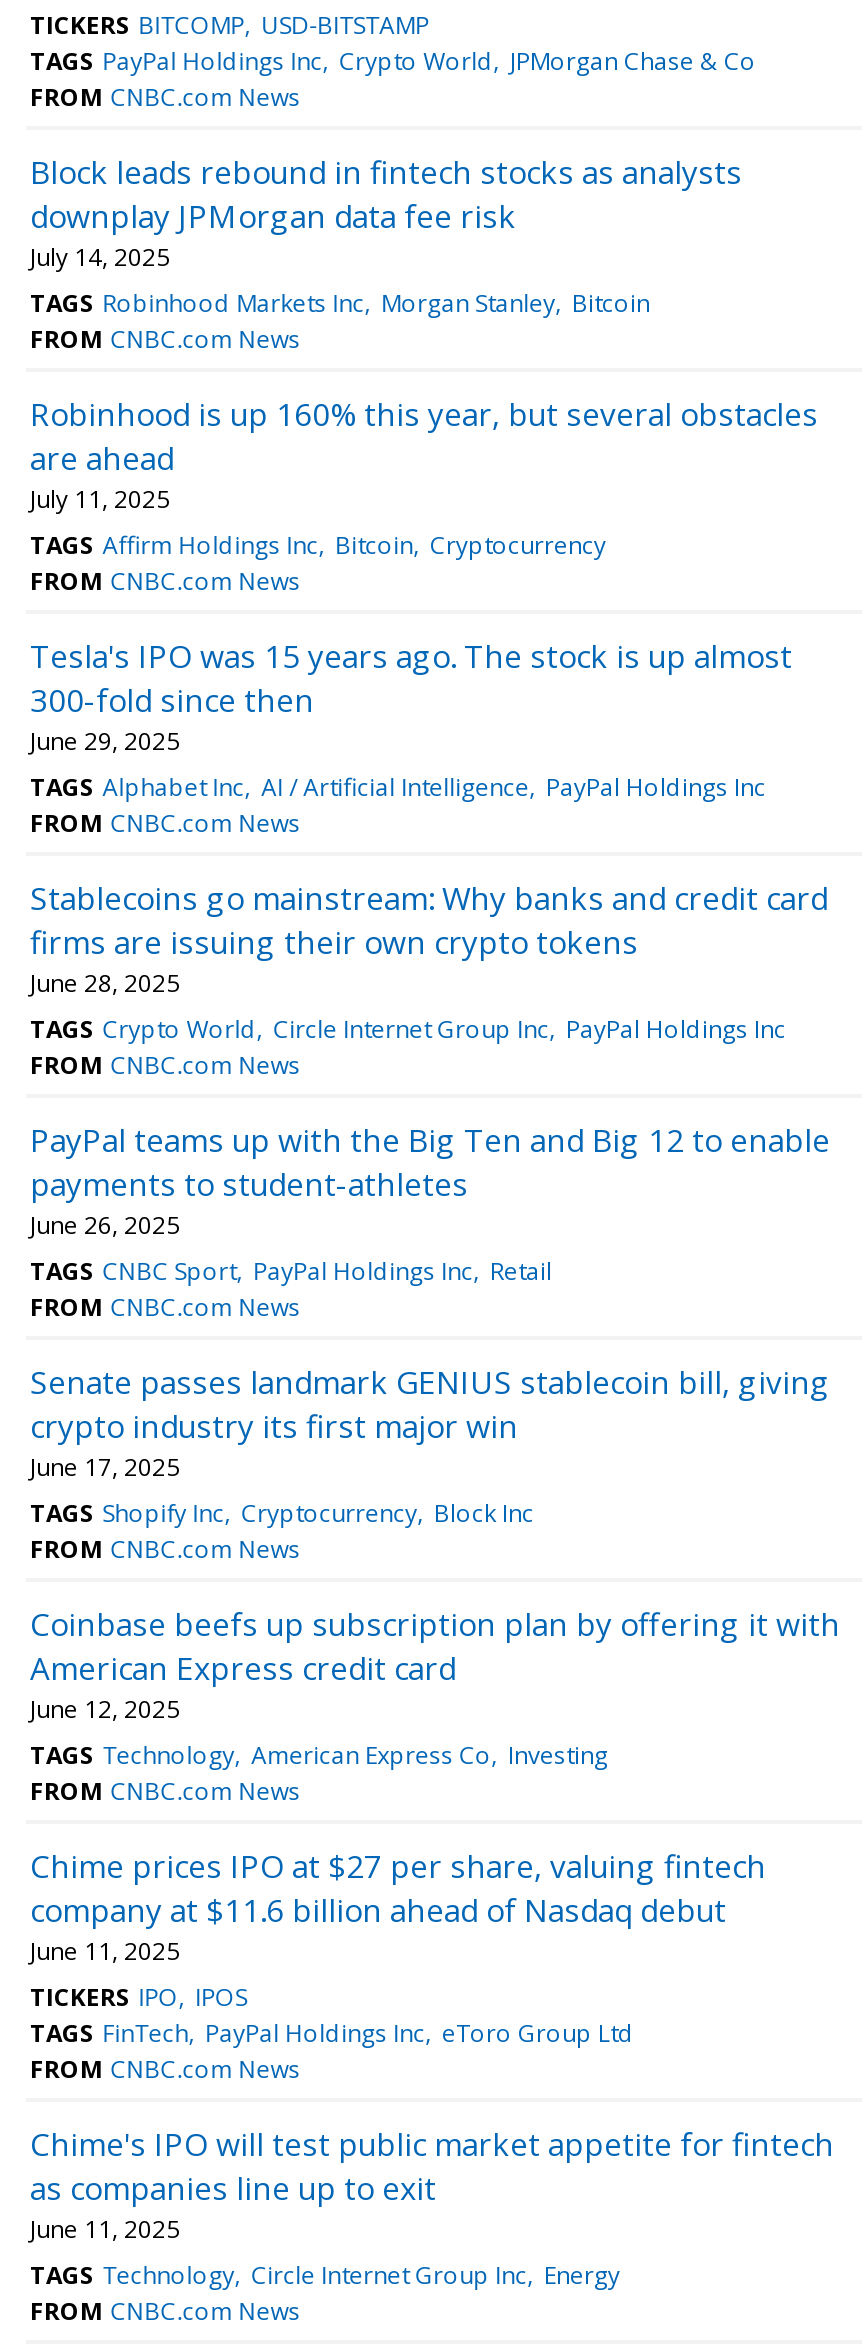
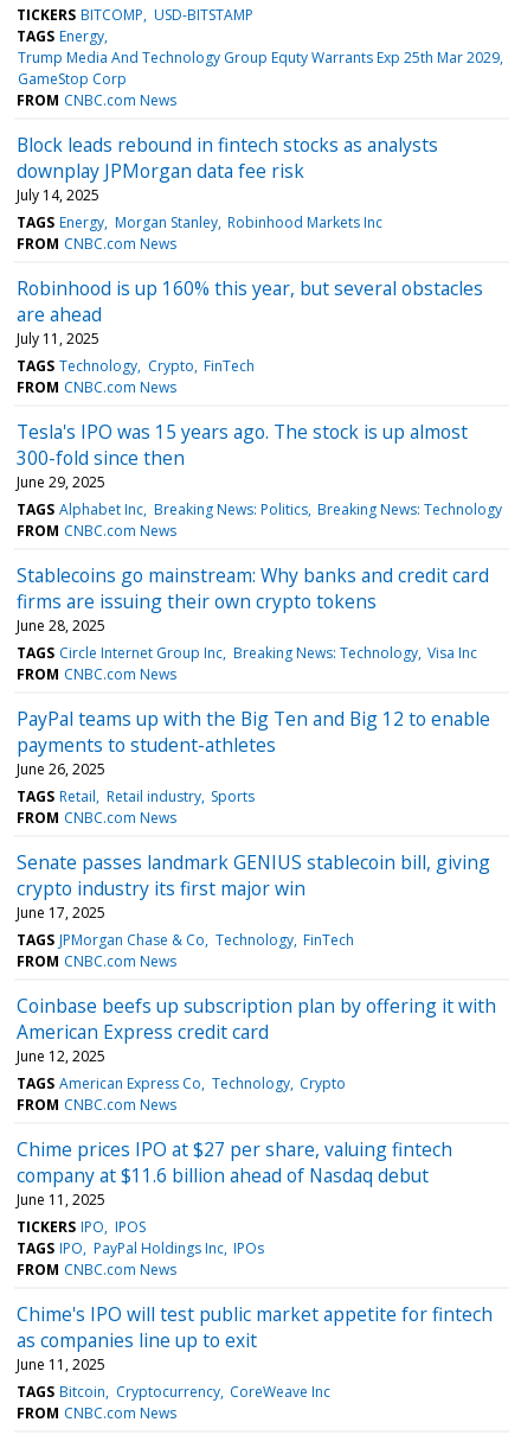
[30,44,756,78] TAGS PayPal Holdings Inc Crypto World JPMorgan Chase & Co -> [17,26,500,89] TAGS Energy | Trump Media And Technology Group Equty Warrants Exp 25th Mar 2029 | GameStop Corp
[30,286,650,320] TAGS Robinhood Markets Inc Morgan Stanley Bitcoin -> [17,212,382,232] TAGS Energy Morgan Stanley Robinhood Markets Inc
[30,528,606,562] TAGS Affirm Holdings Inc Bitcoin Cryptocurrency -> [17,356,254,376] TAGS Technology Crypto FinTech
[30,770,766,804] TAGS Alphabet Inc AI / Artificial Intelligence PayPal Holdings Inc -> [17,499,502,519] TAGS Alphabet Inc Breaking News: Politics Breaking News: Technology
[30,1012,786,1046] TAGS Crypto World Circle Internet Group Inc PayPal Holdings Inc -> [17,643,477,663] TAGS Circle Internet Group Inc Breaking News: Technology Visa Inc
[30,1254,552,1288] TAGS CNBC Sport PayPal Holdings Inc Retail -> [17,786,254,806] TAGS Retail Retail industry Sports
[30,1496,534,1530] TAGS Shopify Inc Cryptocurrency Block Inc -> [17,930,354,950] TAGS JPMorgan Chase & Co Technology FinTech
[30,1738,608,1772] TAGS Technology American Express Co Investing -> [17,1073,346,1093] TAGS American Express Co Technology Crypto
[30,2016,634,2050] TAGS FinTech PayPal Holdings Inc eToro Group Ltd -> [17,1238,264,1258] TAGS IPO PayPal Holdings Inc IPOs
[30,2258,620,2292] TAGS Technology Circle Internet Group Inc Energy -> [17,1381,330,1402] TAGS Bitcoin Cryptocurrency CoreWeave Inc

